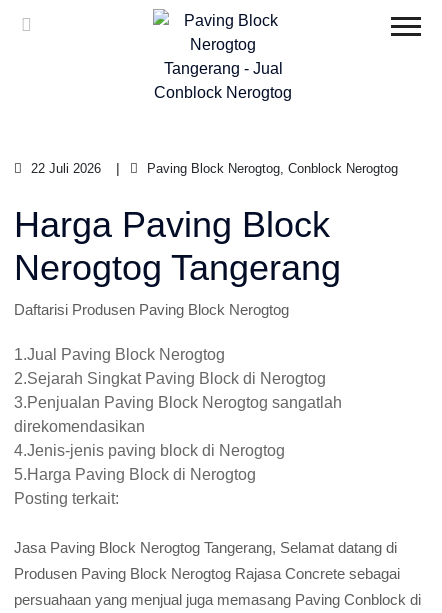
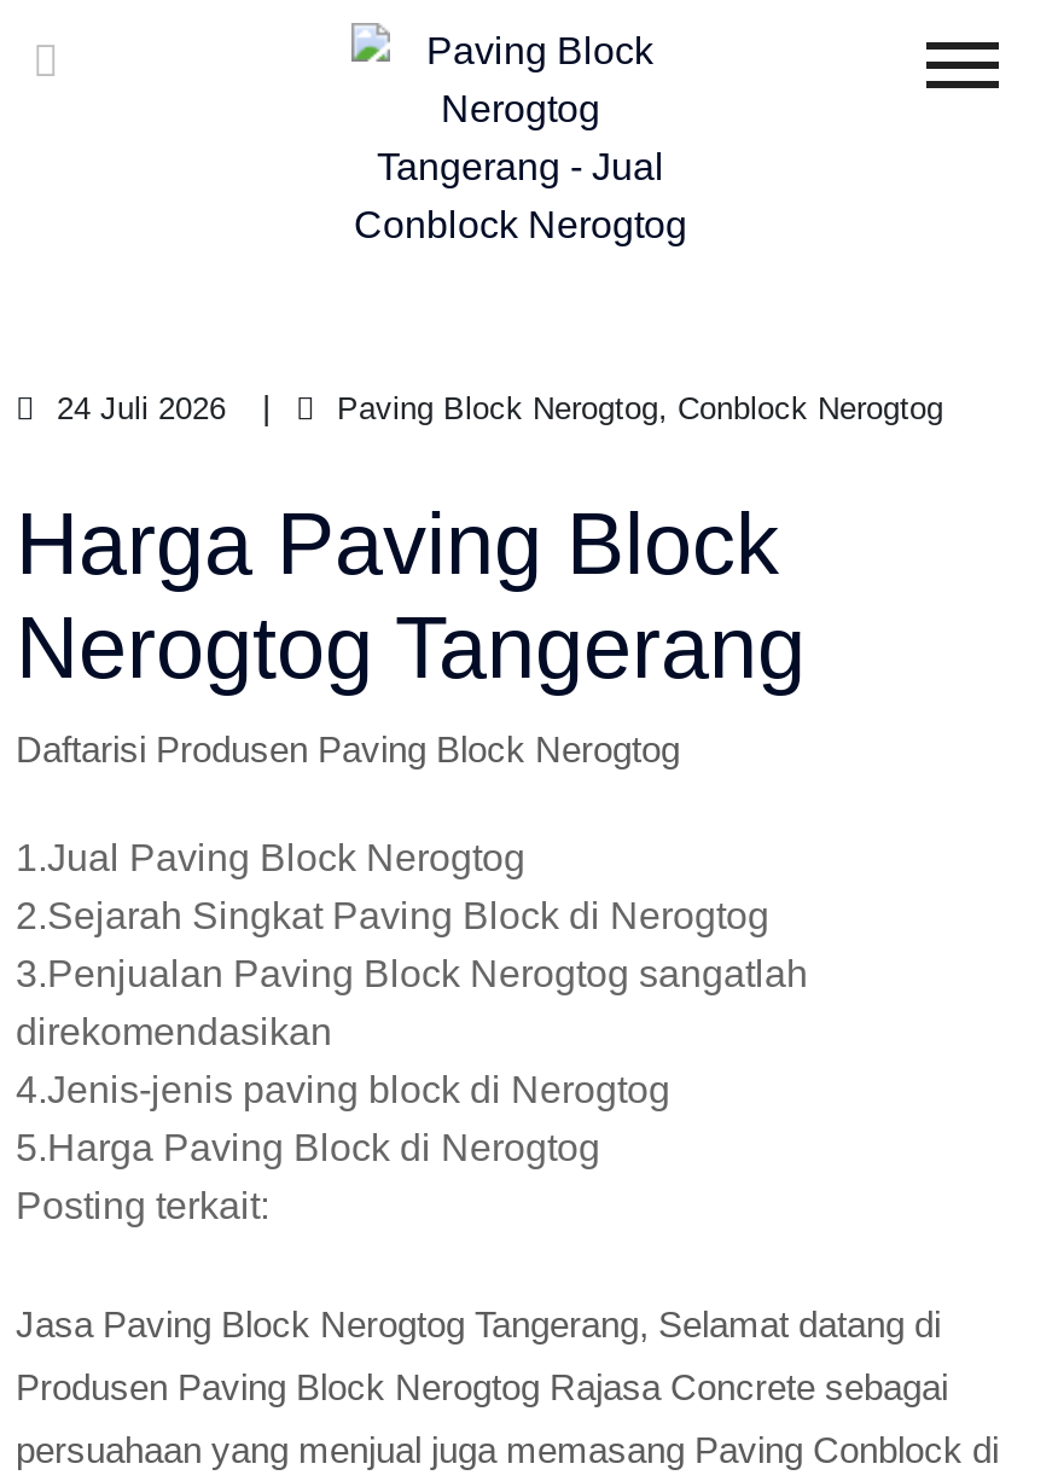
[27,161,101,176] 22 Juli 2026 -> [47,390,226,426] 24 Juli 2026

